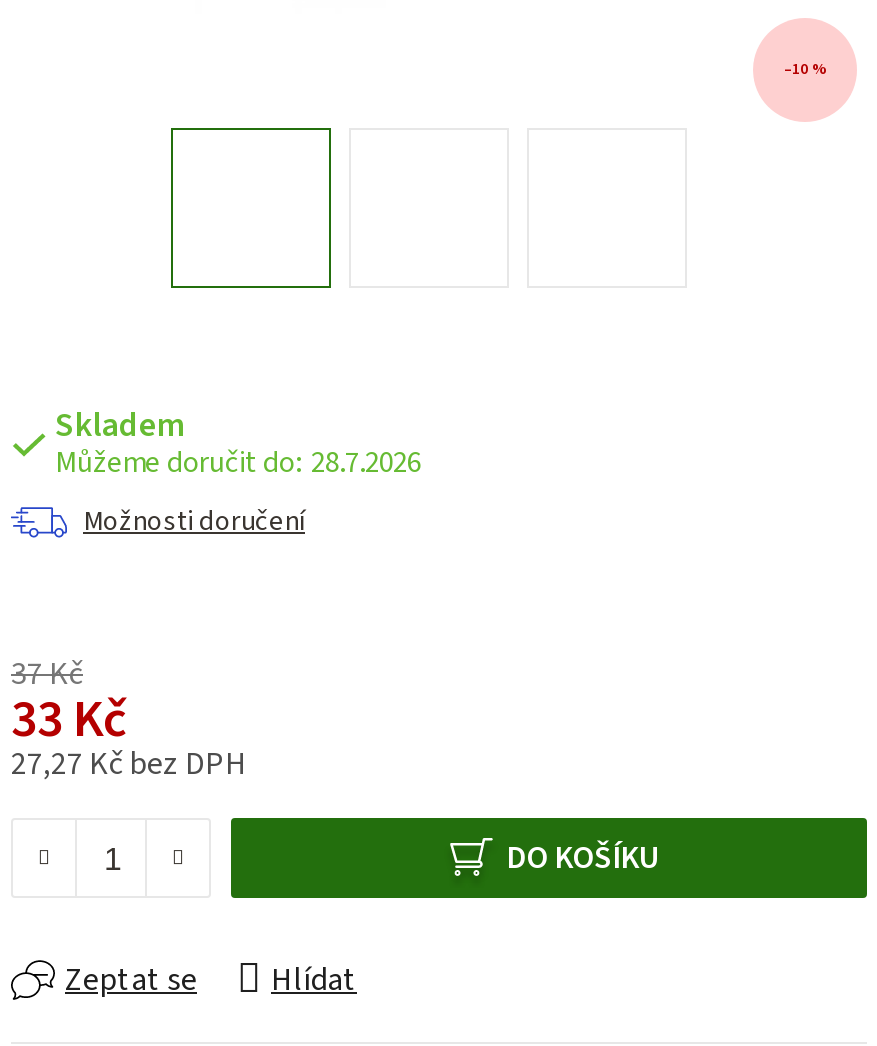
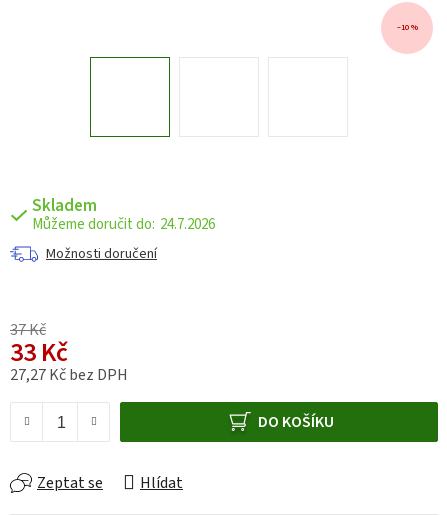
[305,442,421,484] 28.7.2026 -> [157,214,215,235] 24.7.2026

